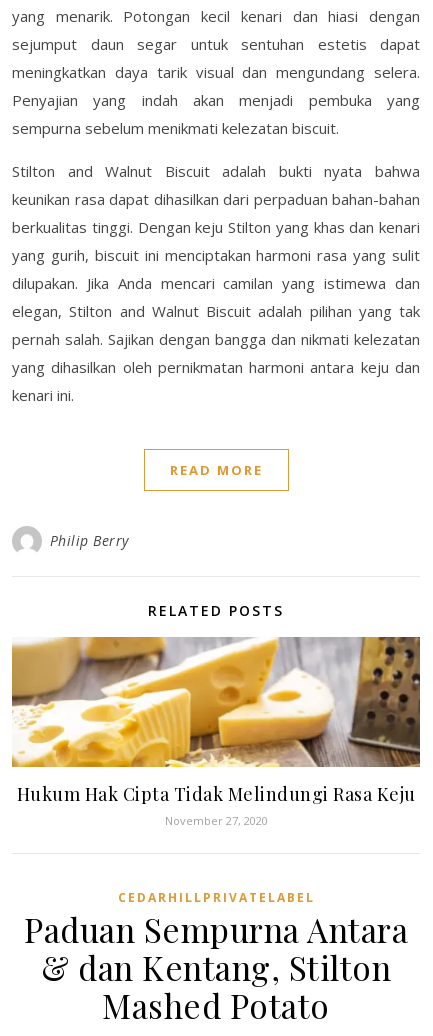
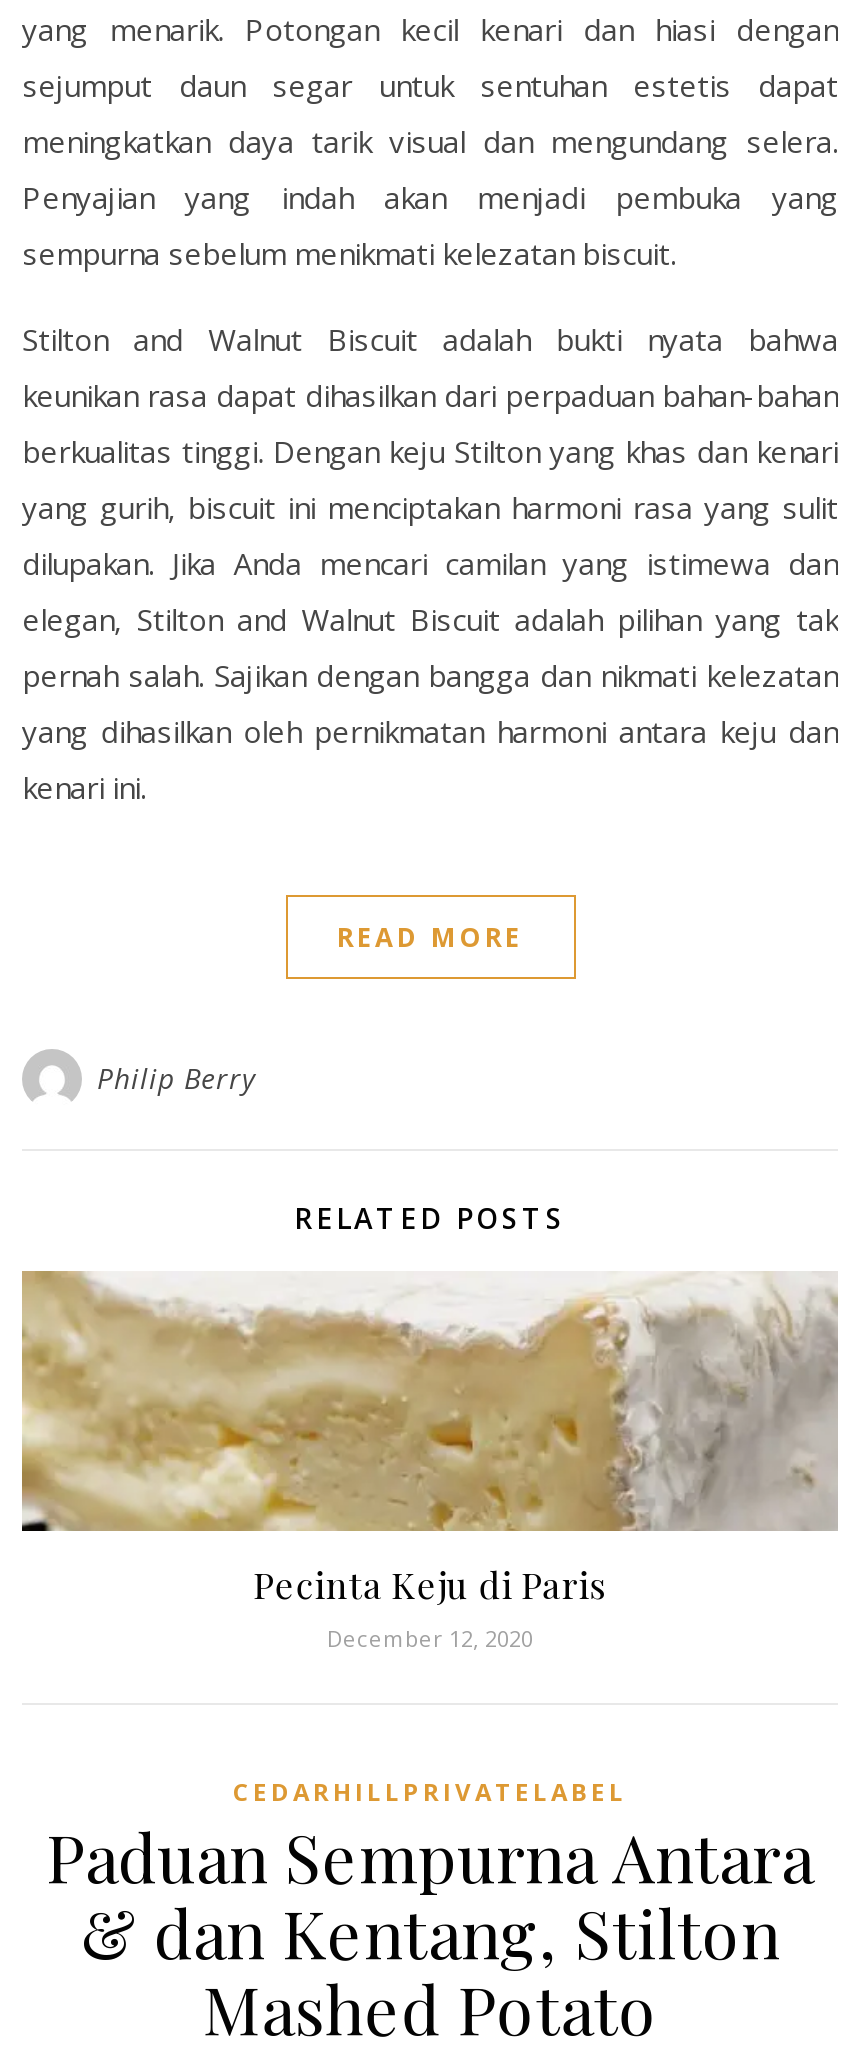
[11,636,421,828] [image] | Hukum Hak Cipta Tidak Melindungi Rasa Keju | November 27, 2020 -> [20,1269,838,1653] [image] | Pecinta Keju di Paris | December 12, 2020

